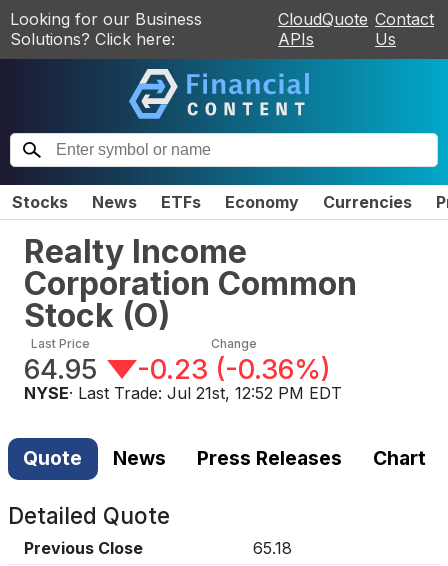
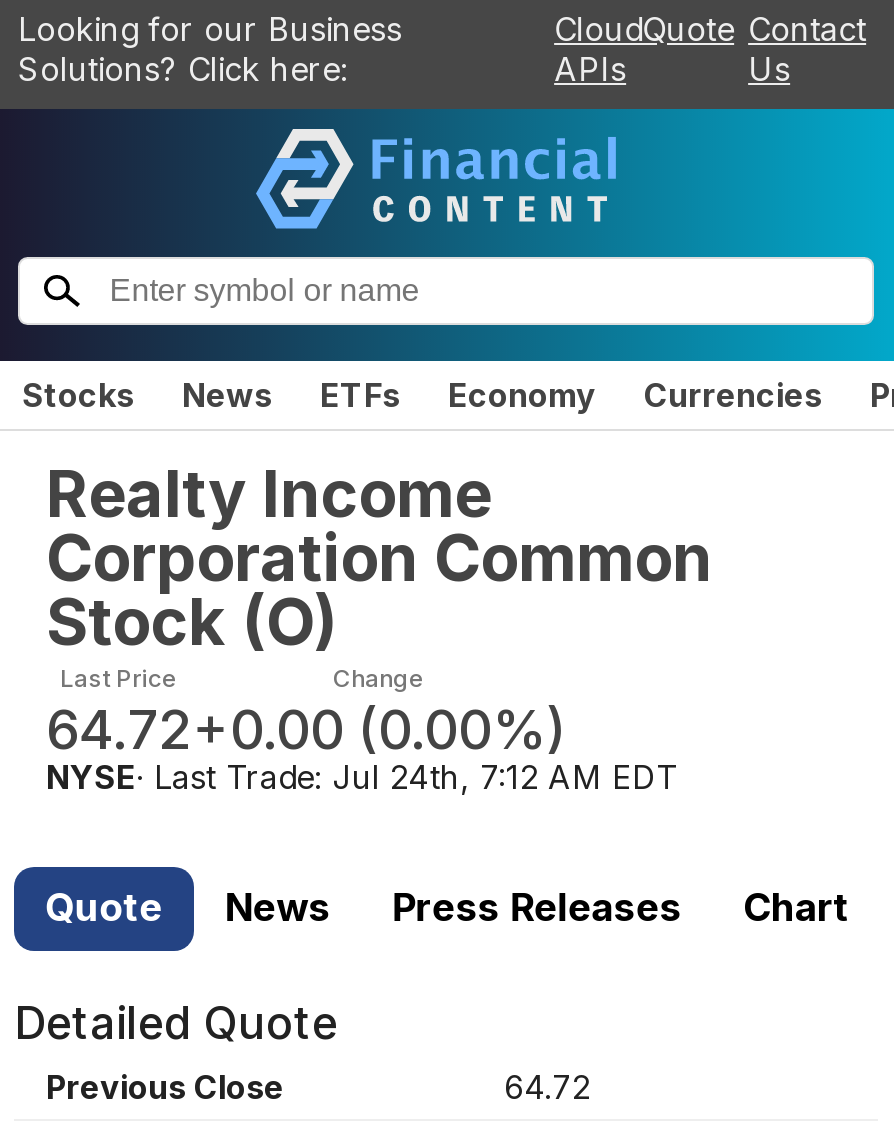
[24,353,97,386] 64.95 -> [46,696,192,762] 64.72
[137,353,331,386] -0.23 (-0.36%) -> [192,696,566,762] +0.00 (0.00%)
[24,383,342,403] NYSE · Last Trade: Jul 21st, 12:52 PM EDT -> [46,756,678,796] NYSE · Last Trade: Jul 24th, 7:12 AM EDT
[253,538,292,558] 65.18 -> [504,1067,590,1107] 64.72

